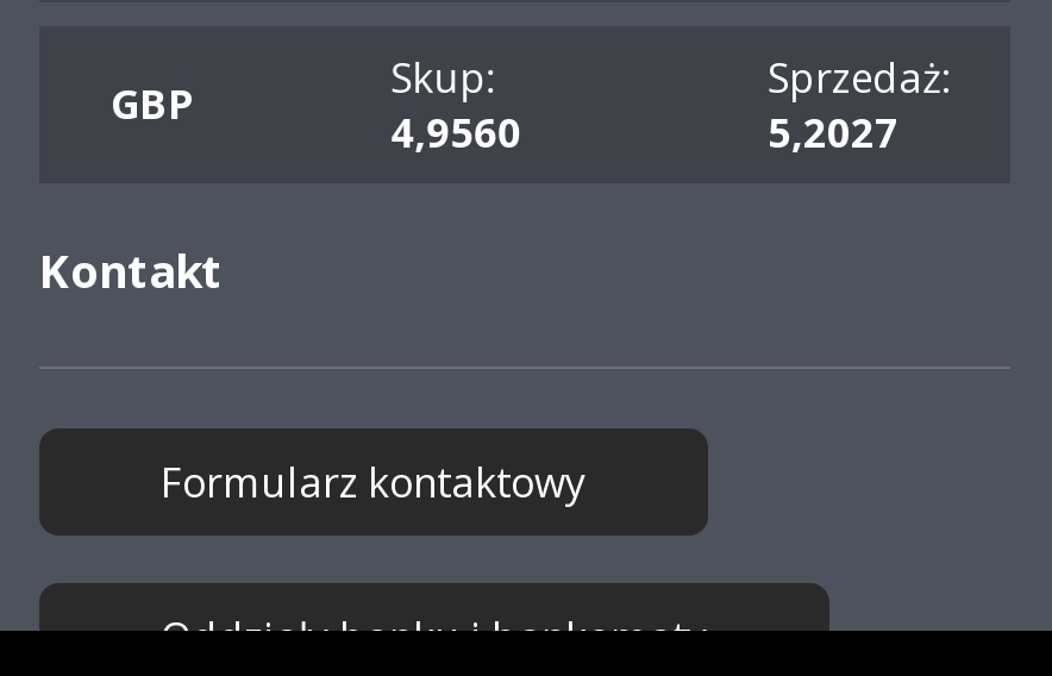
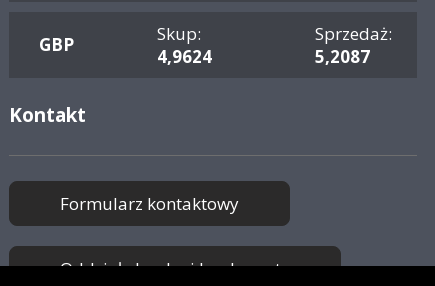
[391,104,522,158] 4,9560 -> [157,44,212,67] 4,9624
[768,104,898,158] 5,2027 -> [315,44,370,67] 5,2087

